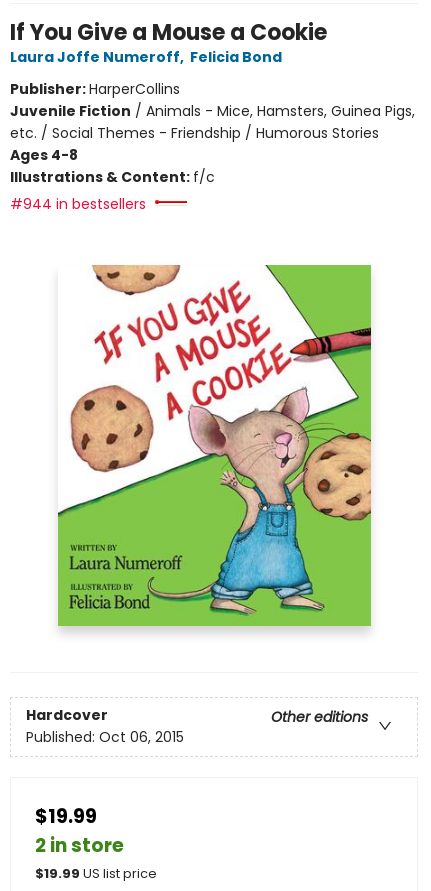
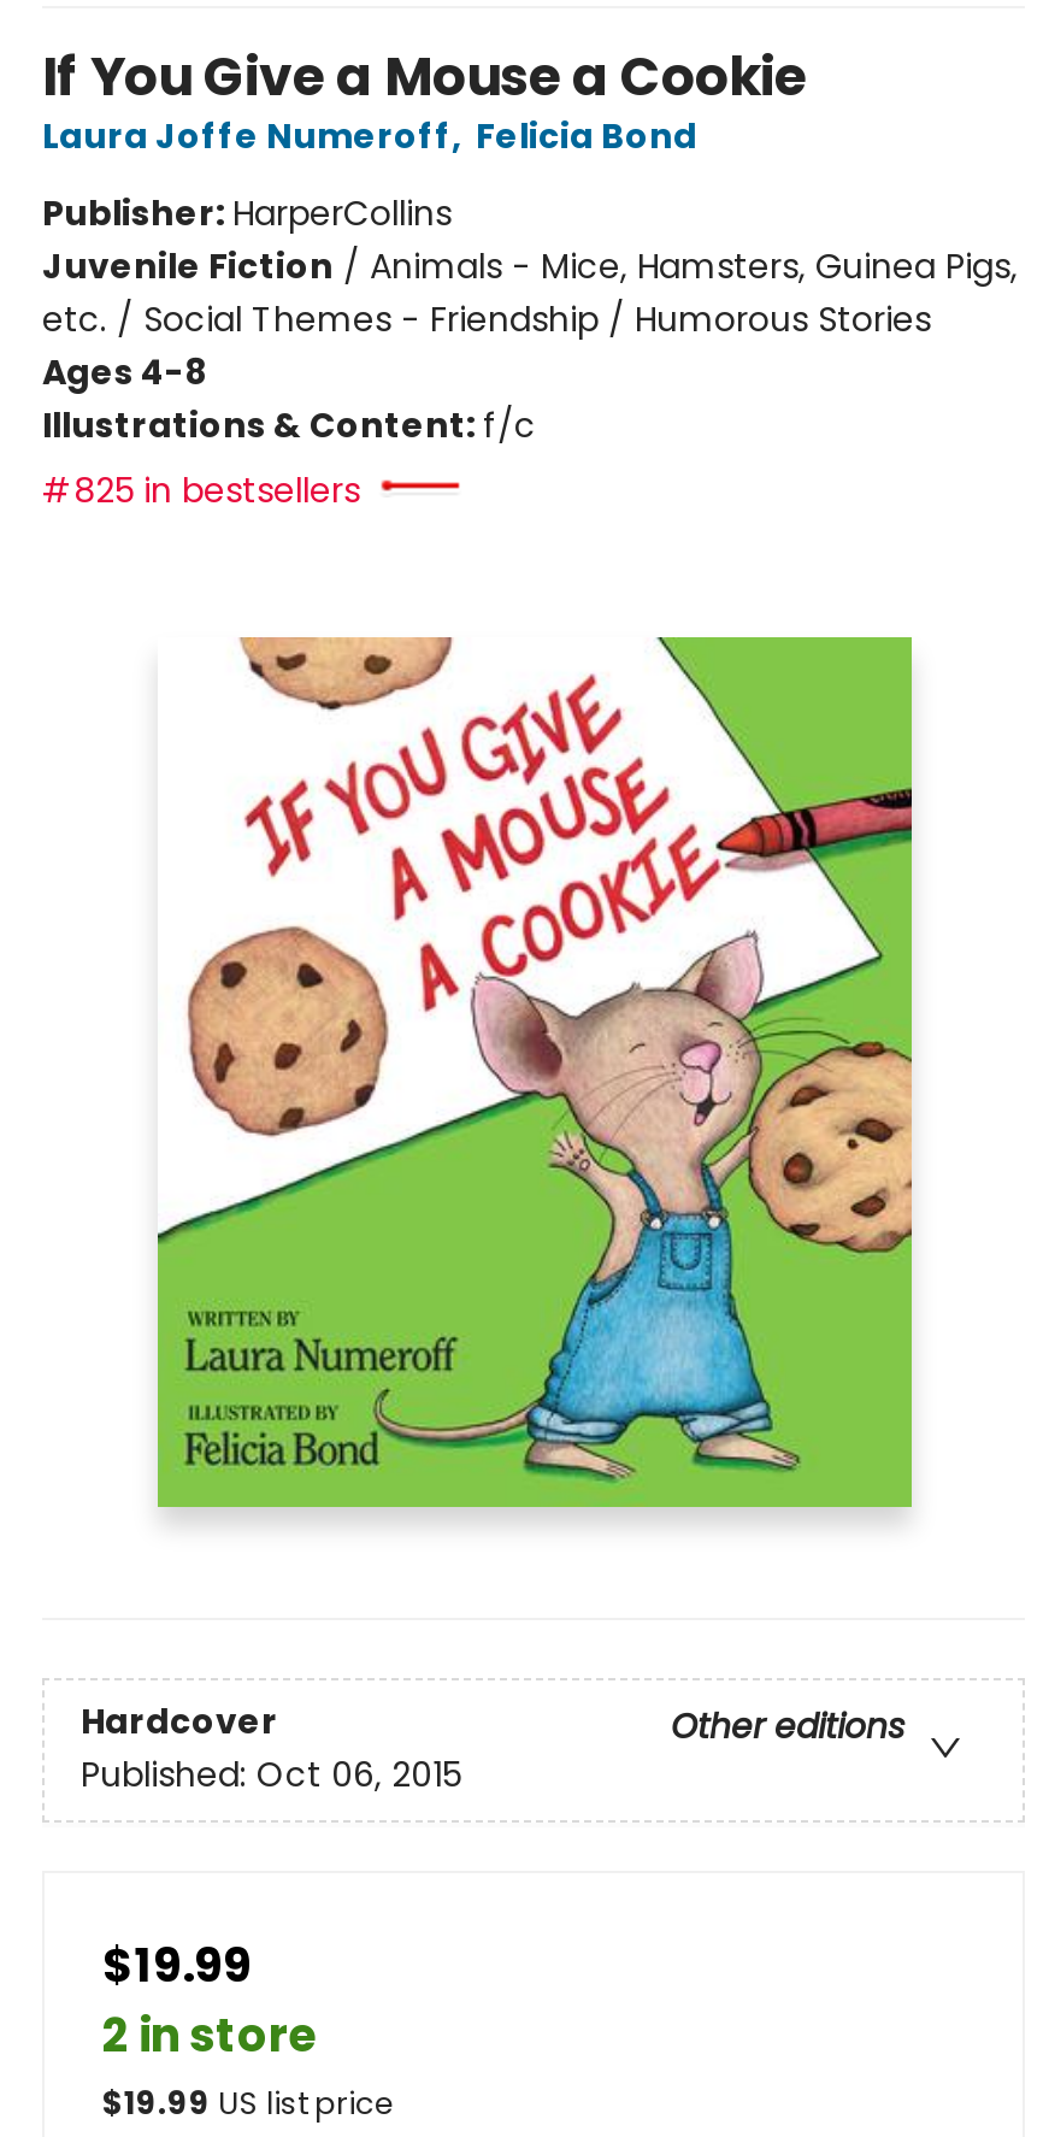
[10,194,146,214] #944 in bestsellers -> [42,466,360,514] #825 in bestsellers

